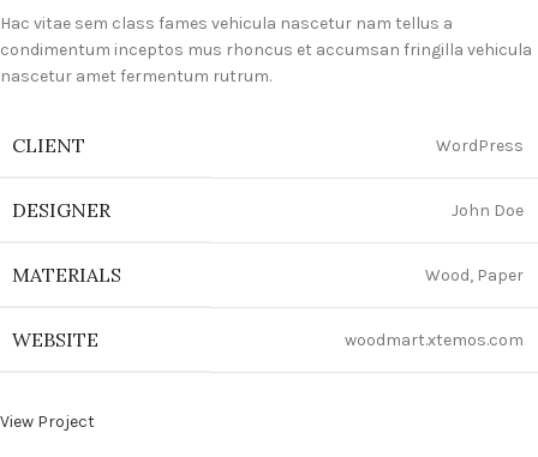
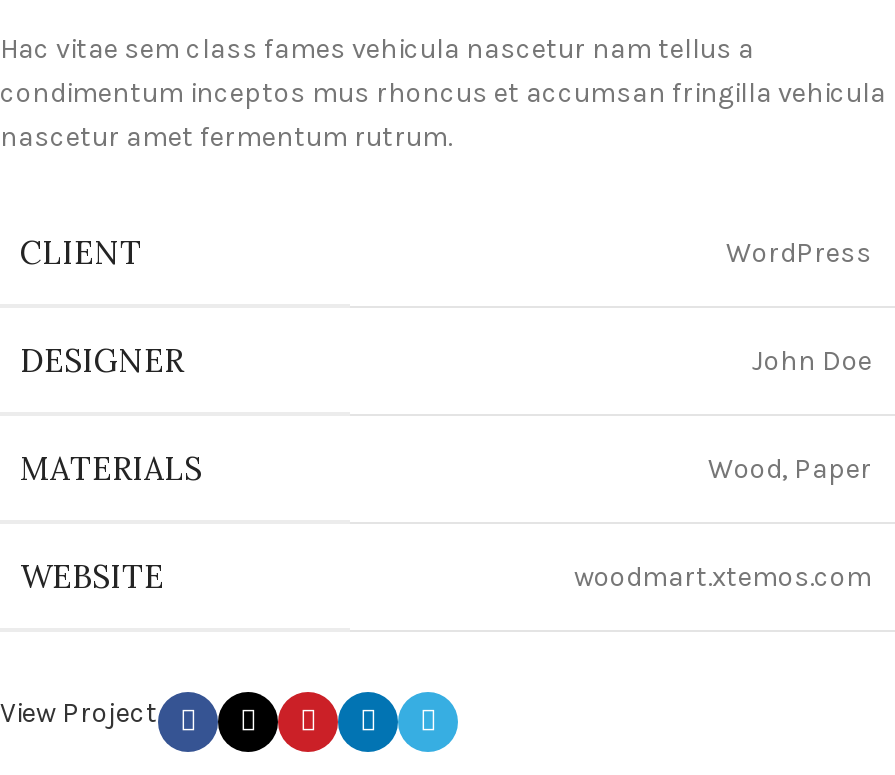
none -> [158,690,460,754] [image]

